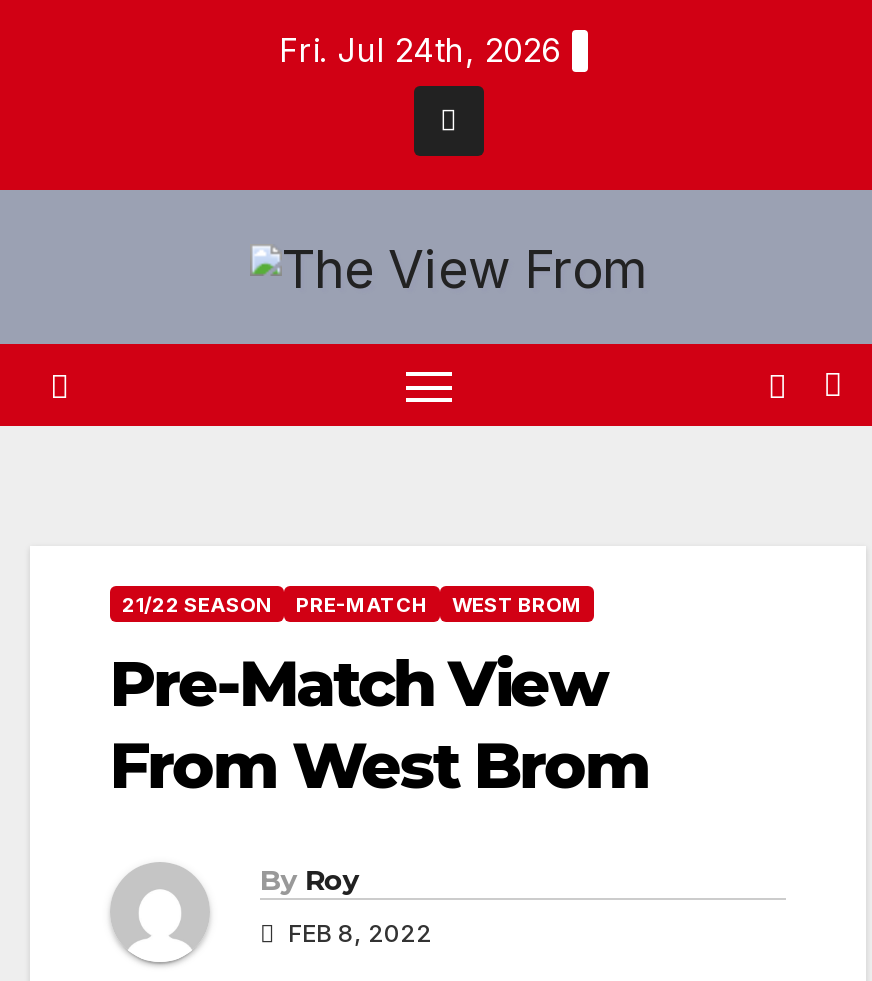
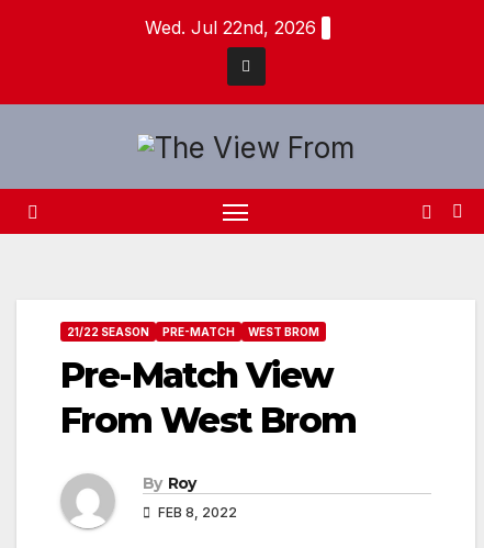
[279,30,561,70] Fri. Jul 24th, 2026 -> [145,16,316,38] Wed. Jul 22nd, 2026

